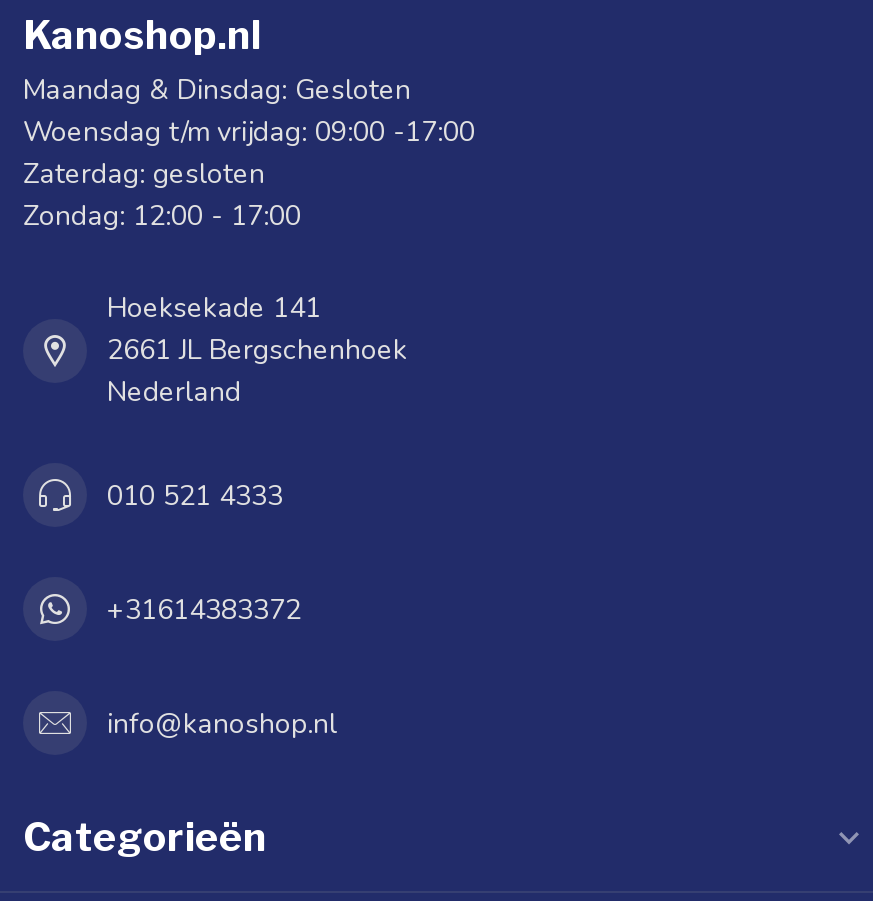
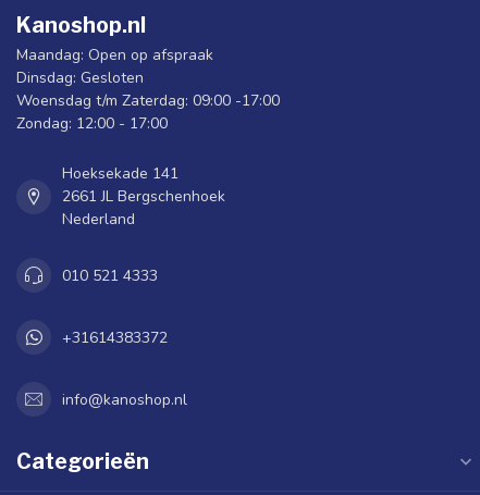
[23,72,475,194] Maandag & Dinsdag: Gesloten | Woensdag t/m vrijdag: 09:00 -17:00 | Zaterdag: gesloten -> [16,45,280,111] Maandag: Open op afspraak | Dinsdag: Gesloten | Woensdag t/m Zaterdag: 09:00 -17:00

